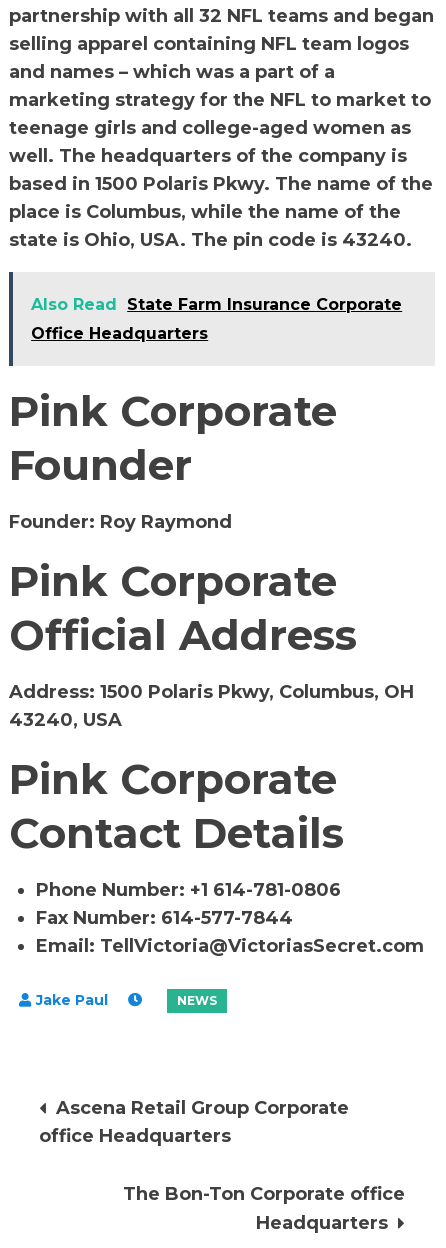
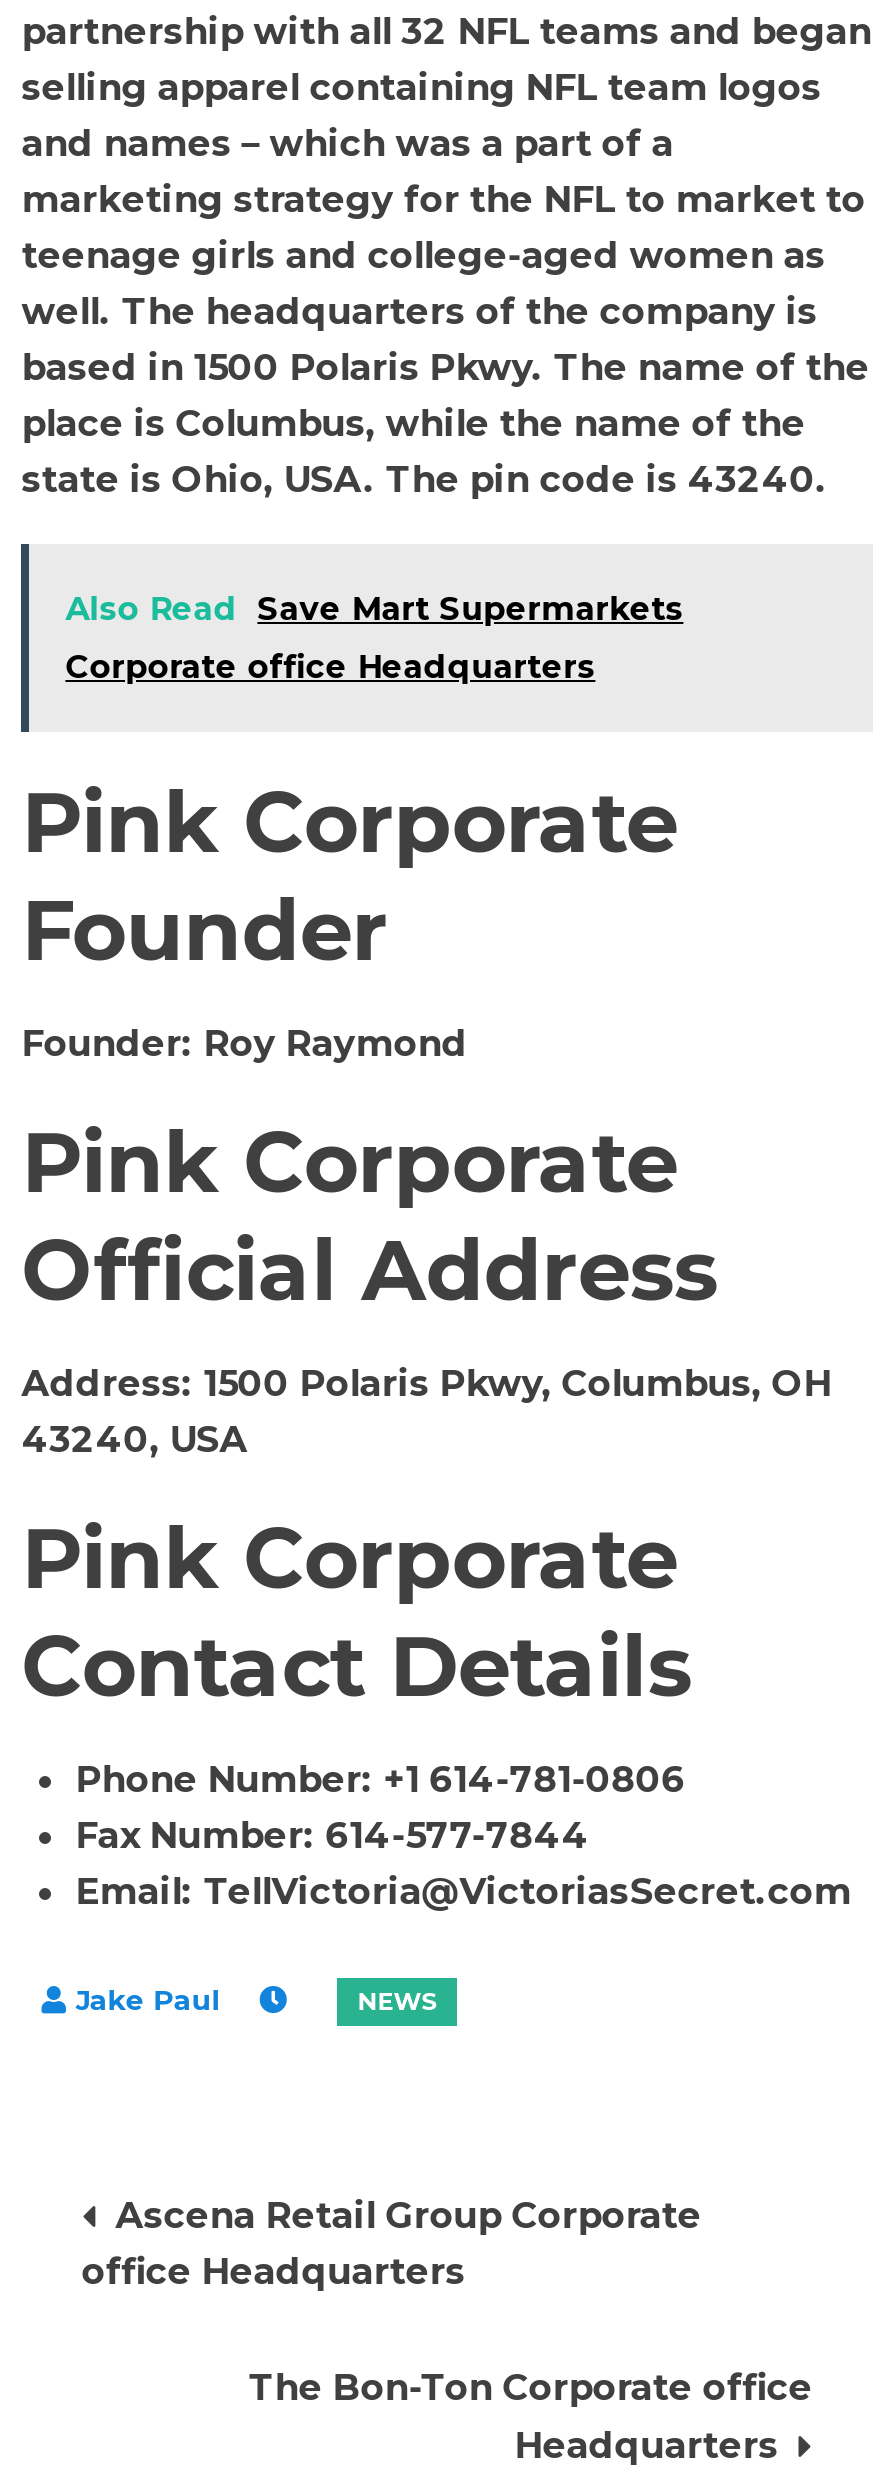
[31,295,402,314] Also Read State Farm Insurance Corporate -> [65,590,683,628] Also Read Save Mart Supermarkets
[31,324,208,343] Office Headquarters -> [65,648,595,686] Corporate office Headquarters

